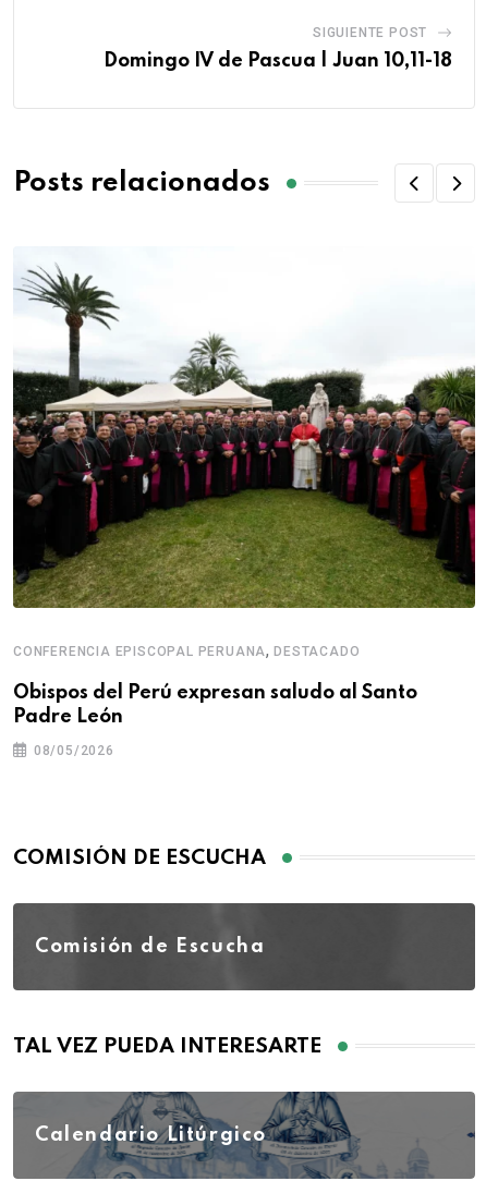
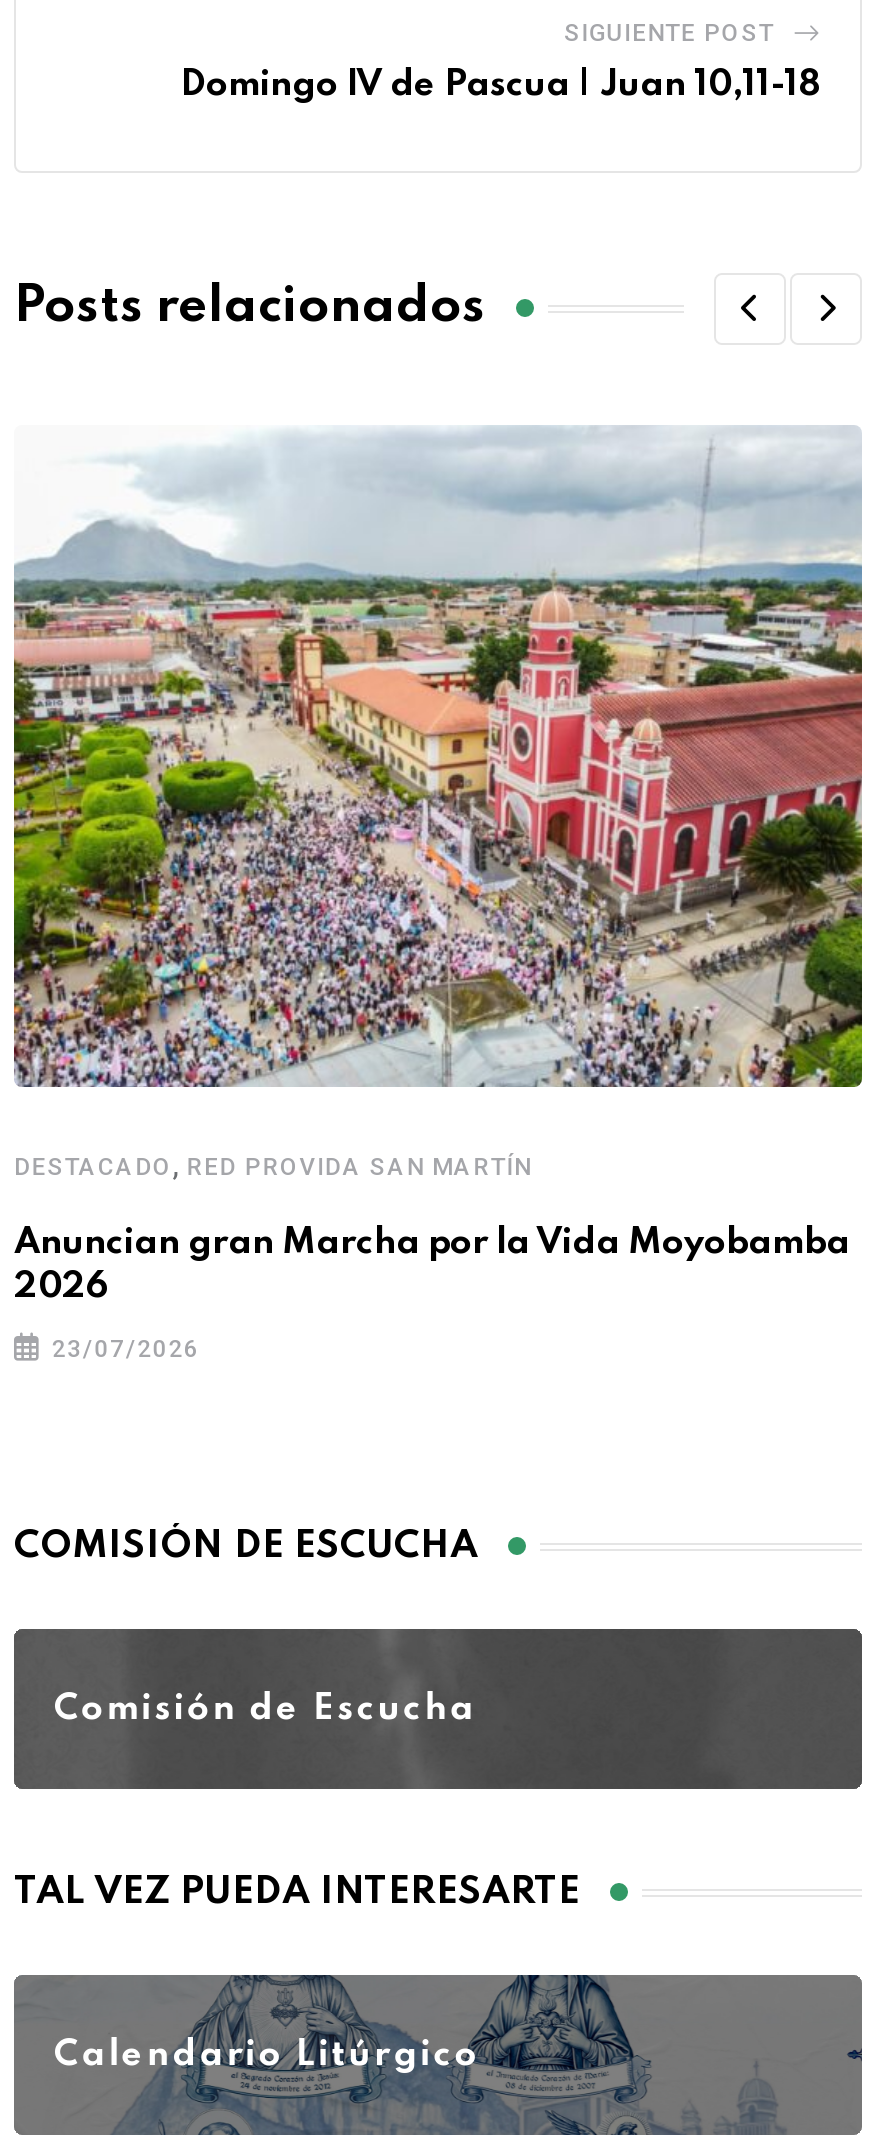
[12,248,476,660] [image] | CONFERENCIA EPISCOPAL PERUANA, DESTACADO -> [12,426,864,1183] [image] | DESTACADO, RED PROVIDA SAN MARTÍN
[13,683,417,726] Obispos del Perú expresan saludo al Santo | Padre León -> [14,1225,850,1305] Anuncian gran Marcha por la Vida Moyobamba | 2026
[34,743,114,758] 08/05/2026 -> [52,1335,200,1363] 23/07/2026

